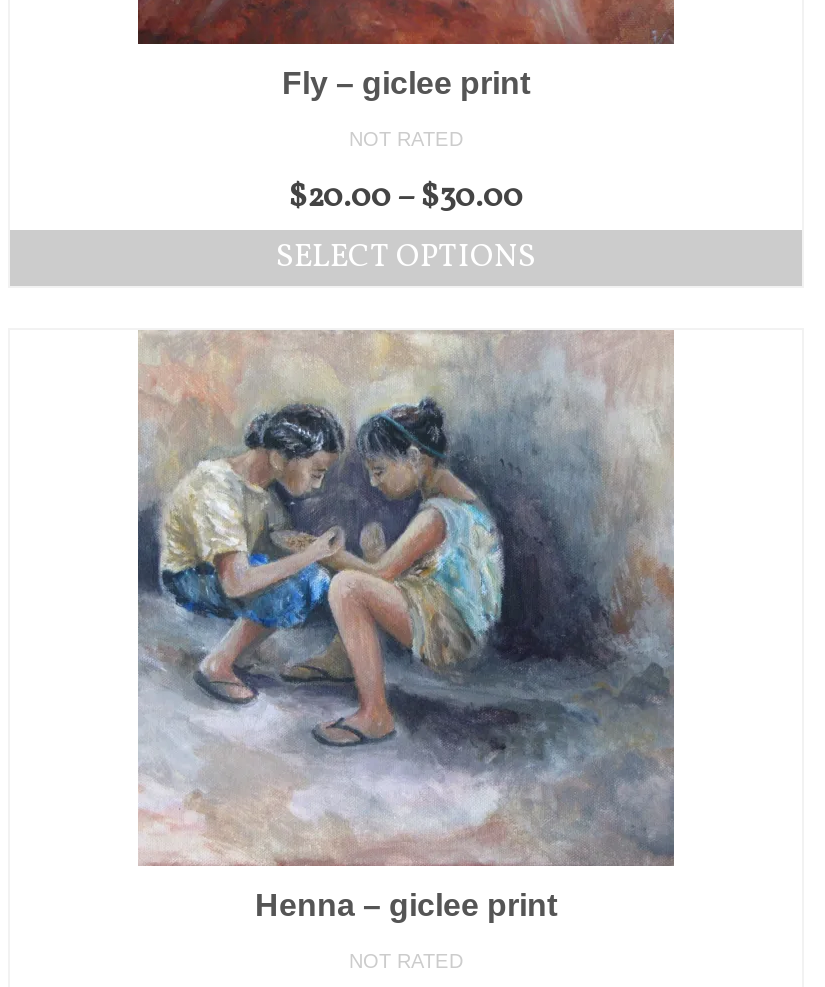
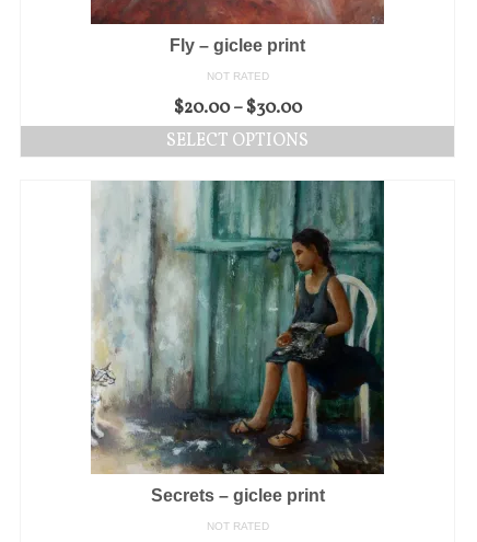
[136,330,676,922] [image] | Henna – giclee print -> [91,180,385,505] [image] | Secrets – giclee print

